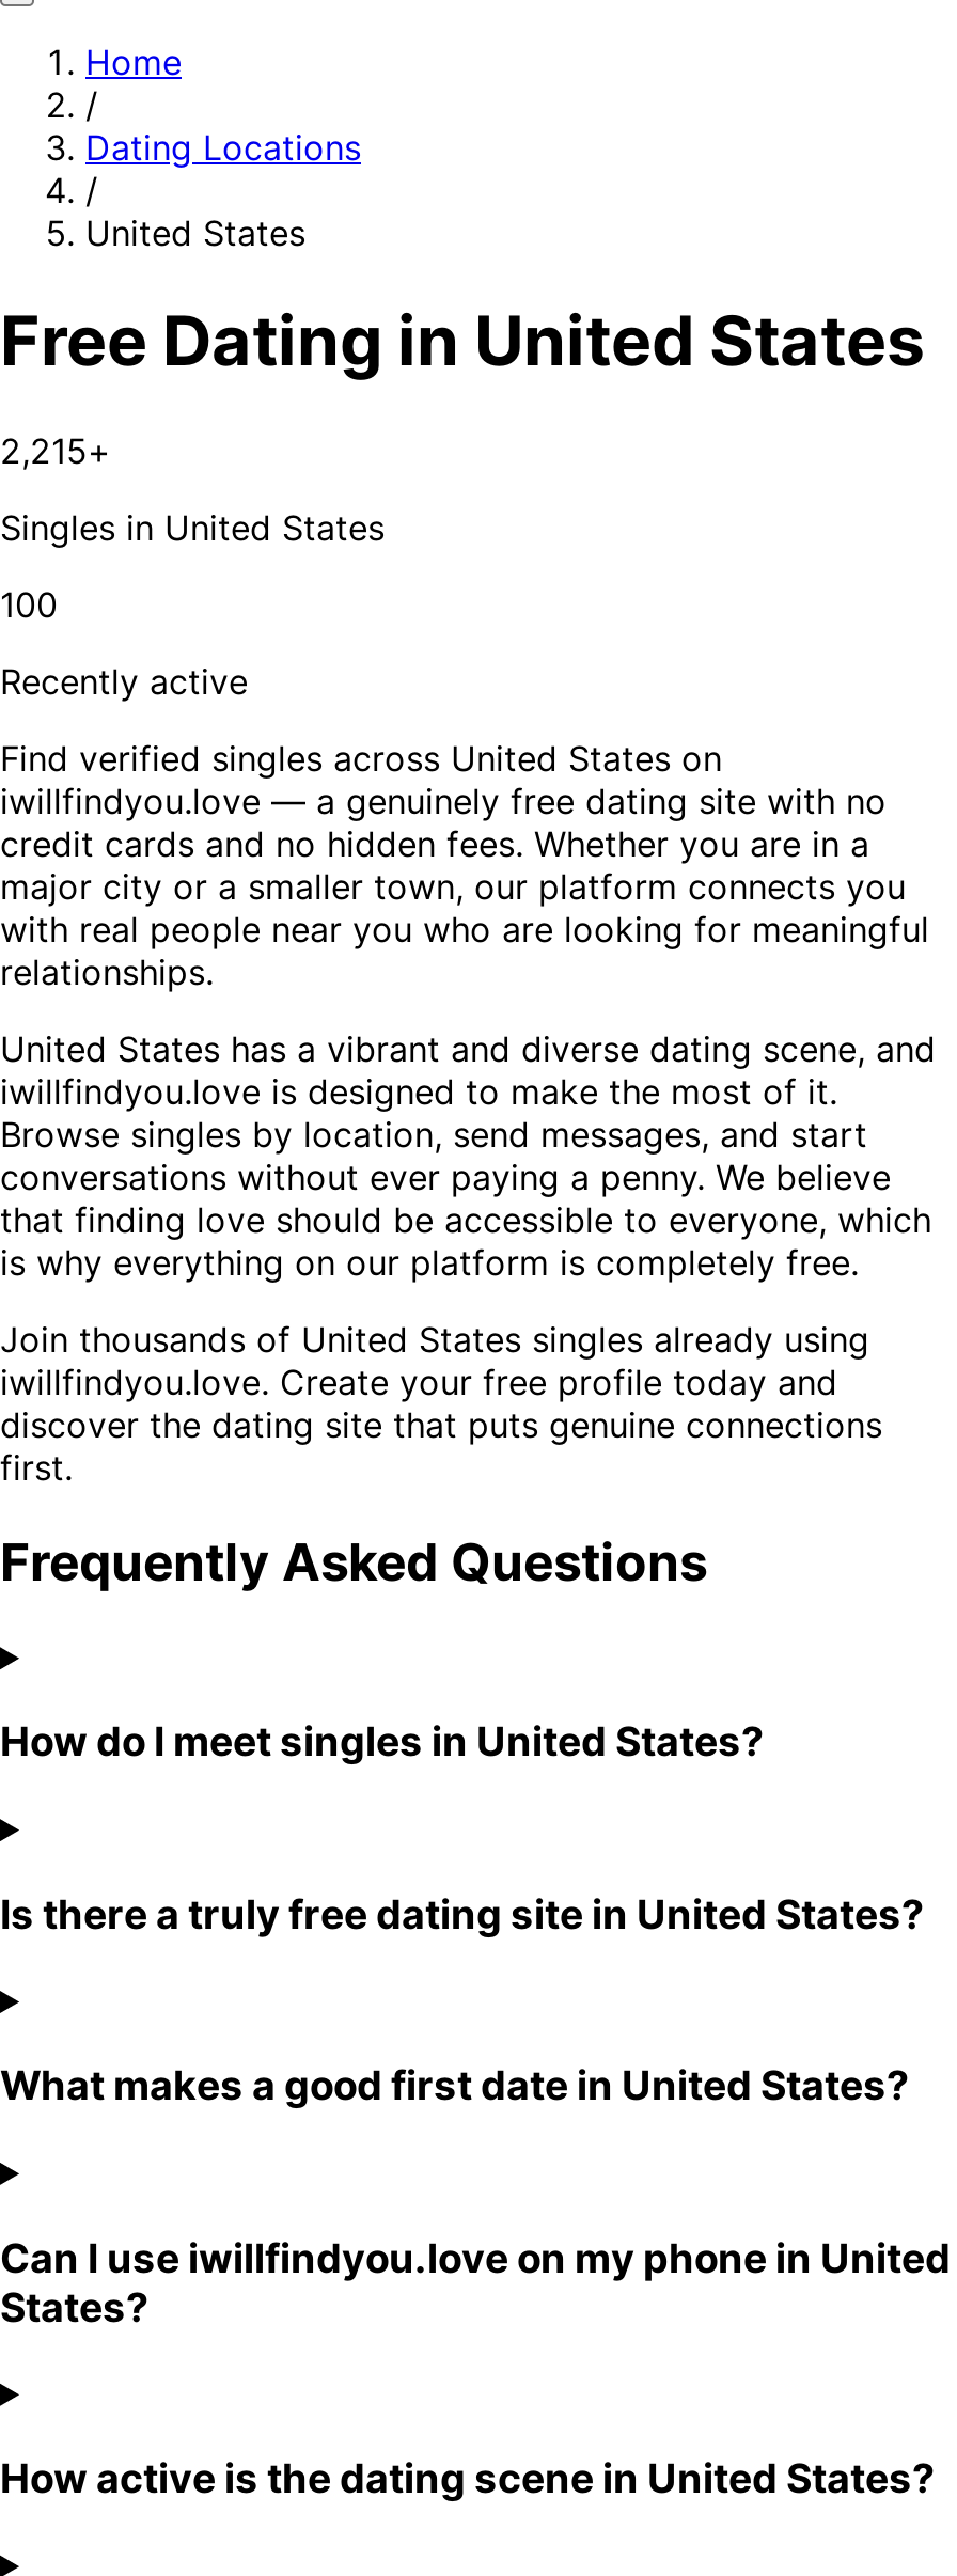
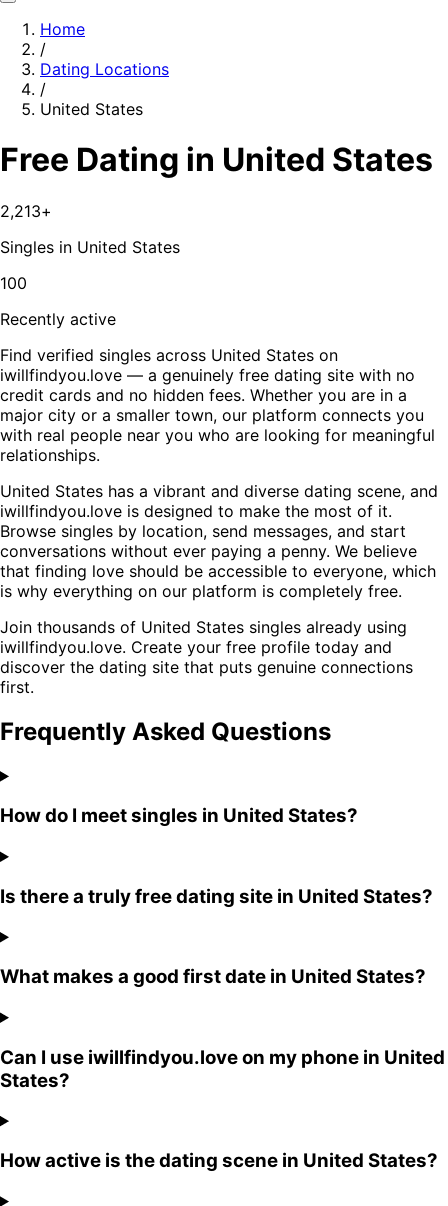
[0,429,111,472] 2,215+ -> [0,201,52,221] 2,213+

